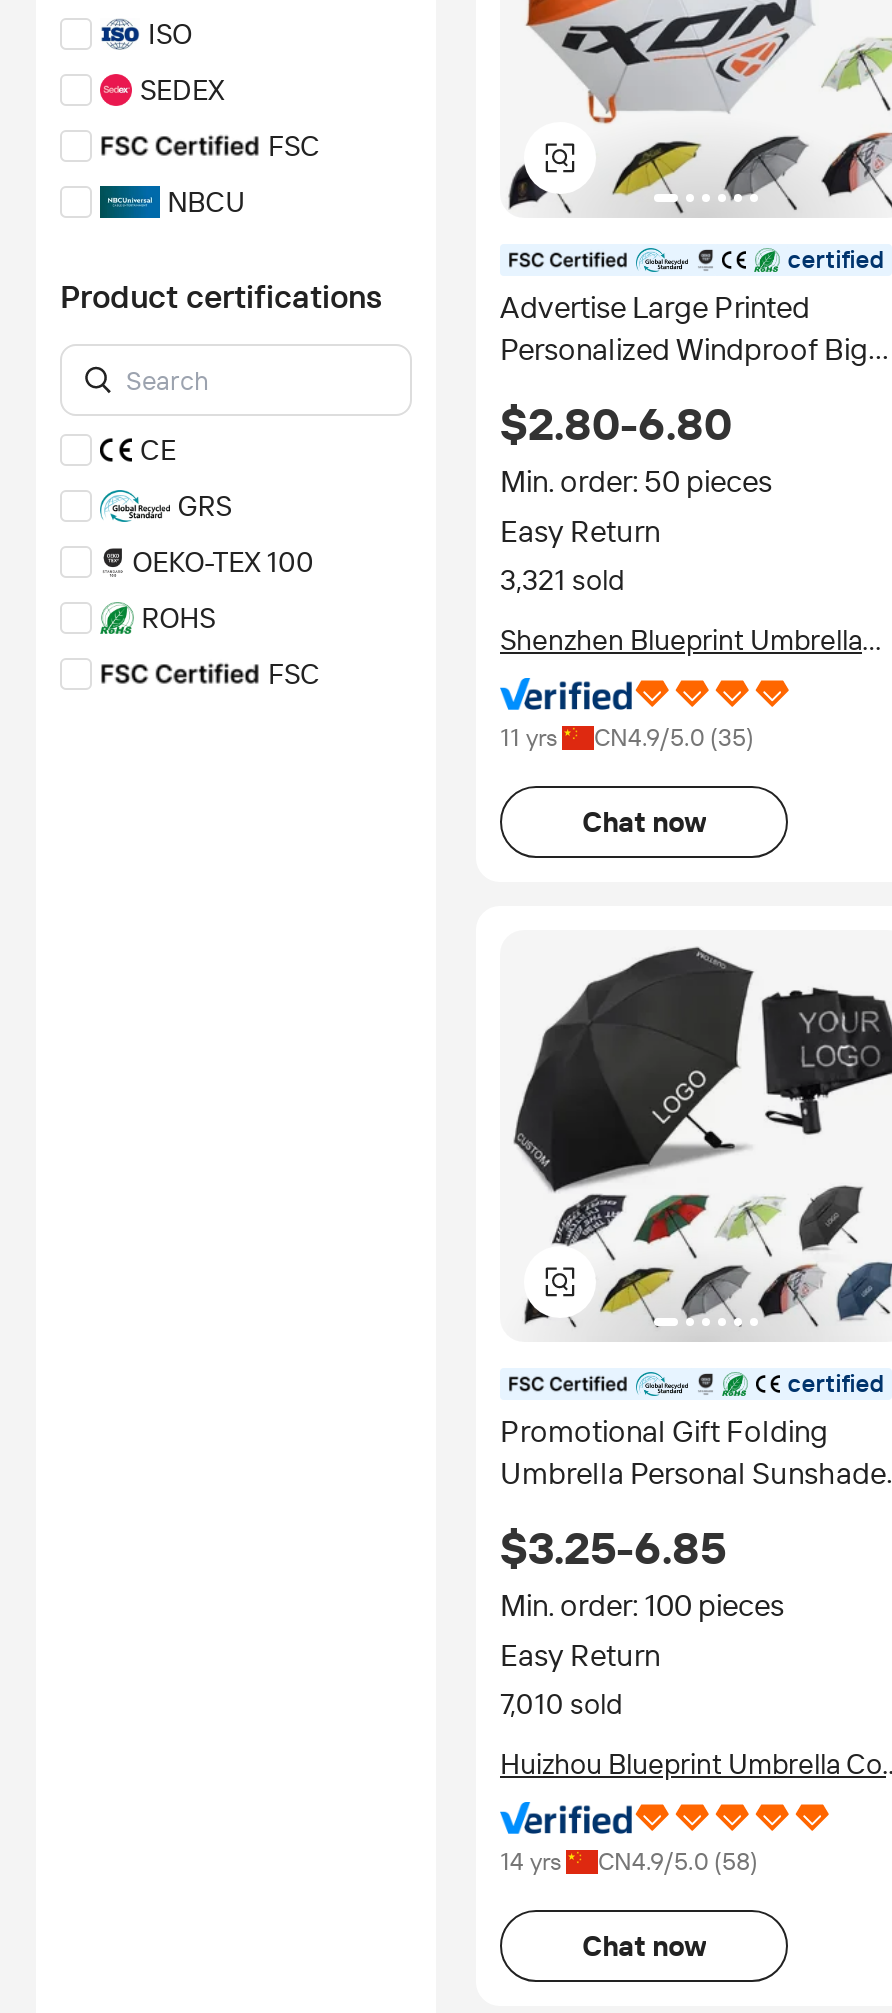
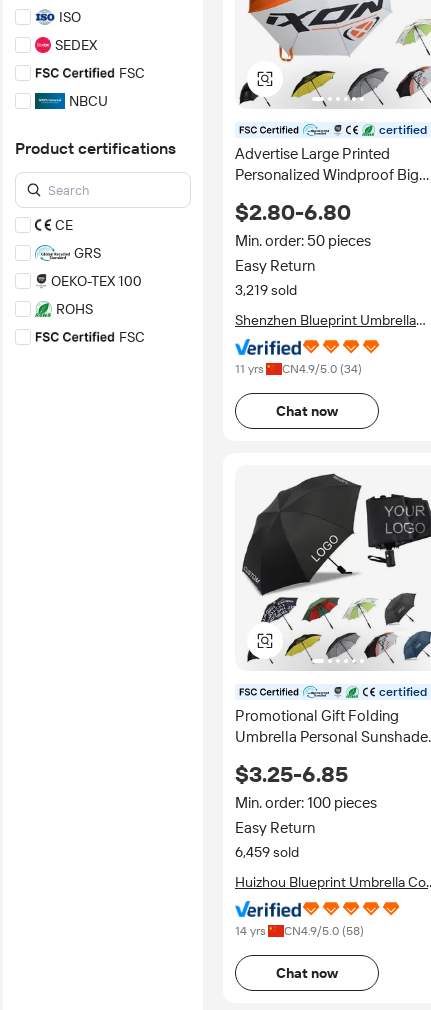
[500,564,624,596] 3,321 sold -> [235,282,297,298] 3,219 sold
[500,724,754,752] 11 yrs CN4.9/5.0 (35) -> [235,362,362,376] 11 yrs CN4.9/5.0 (34)
[500,1688,622,1720] 7,010 sold -> [235,844,299,860] 6,459 sold

